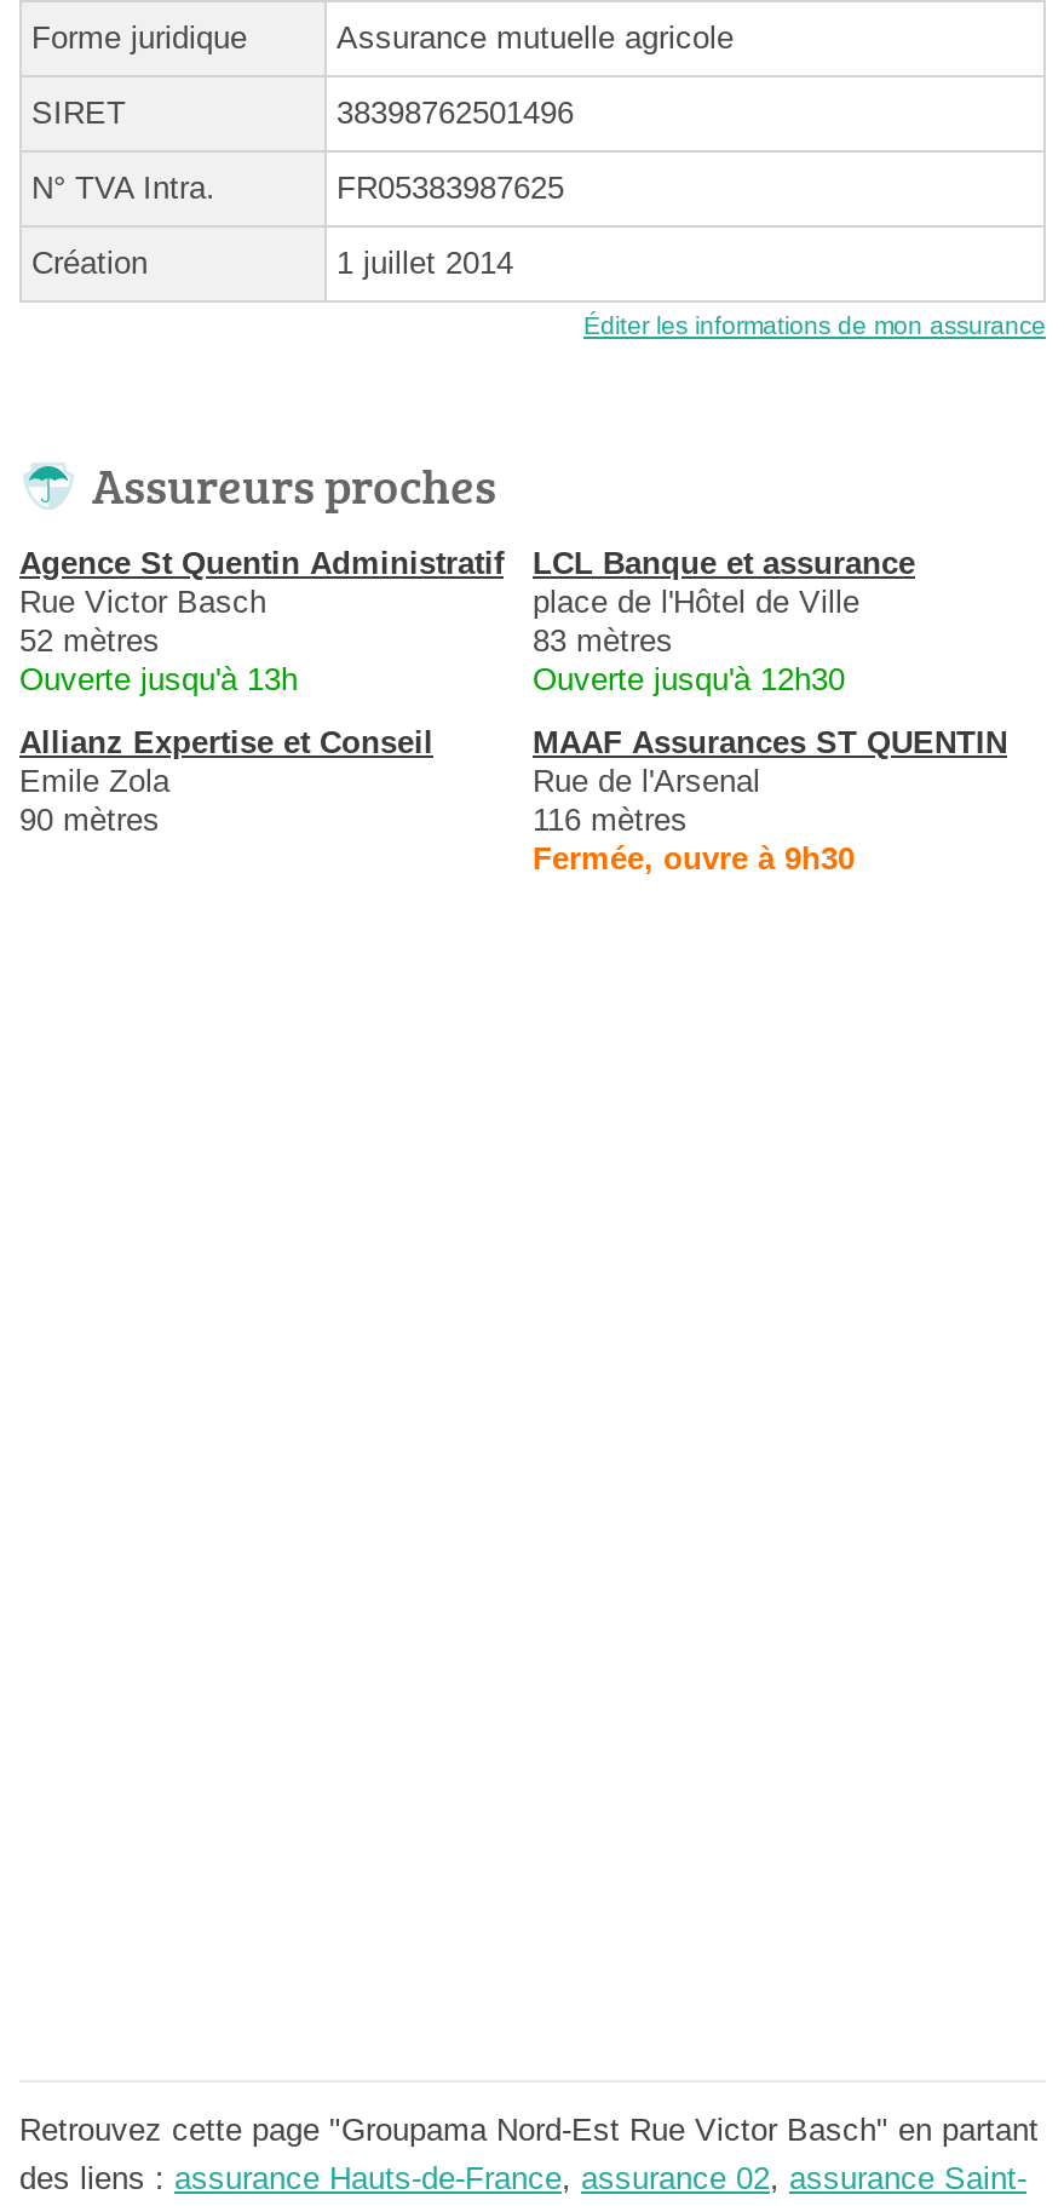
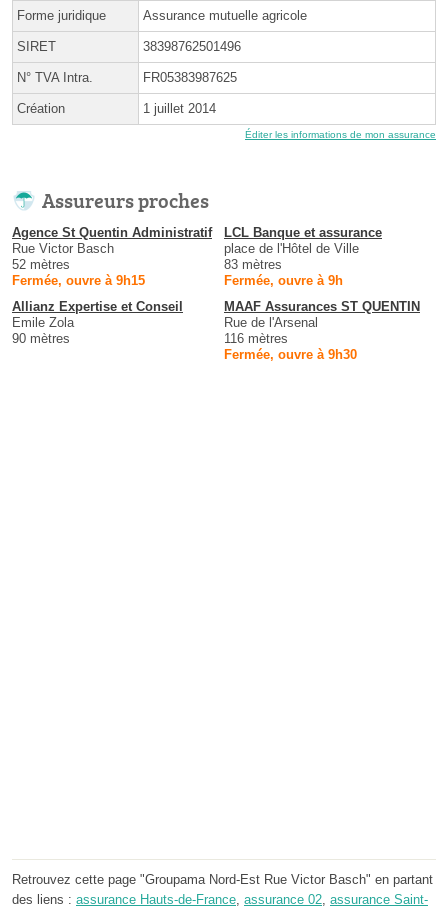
[19,662,298,698] Ouverte jusqu'à 13h -> [12,273,145,288] Fermée, ouvre à 9h15
[533,662,845,698] Ouverte jusqu'à 12h30 -> [224,273,343,288] Fermée, ouvre à 9h

